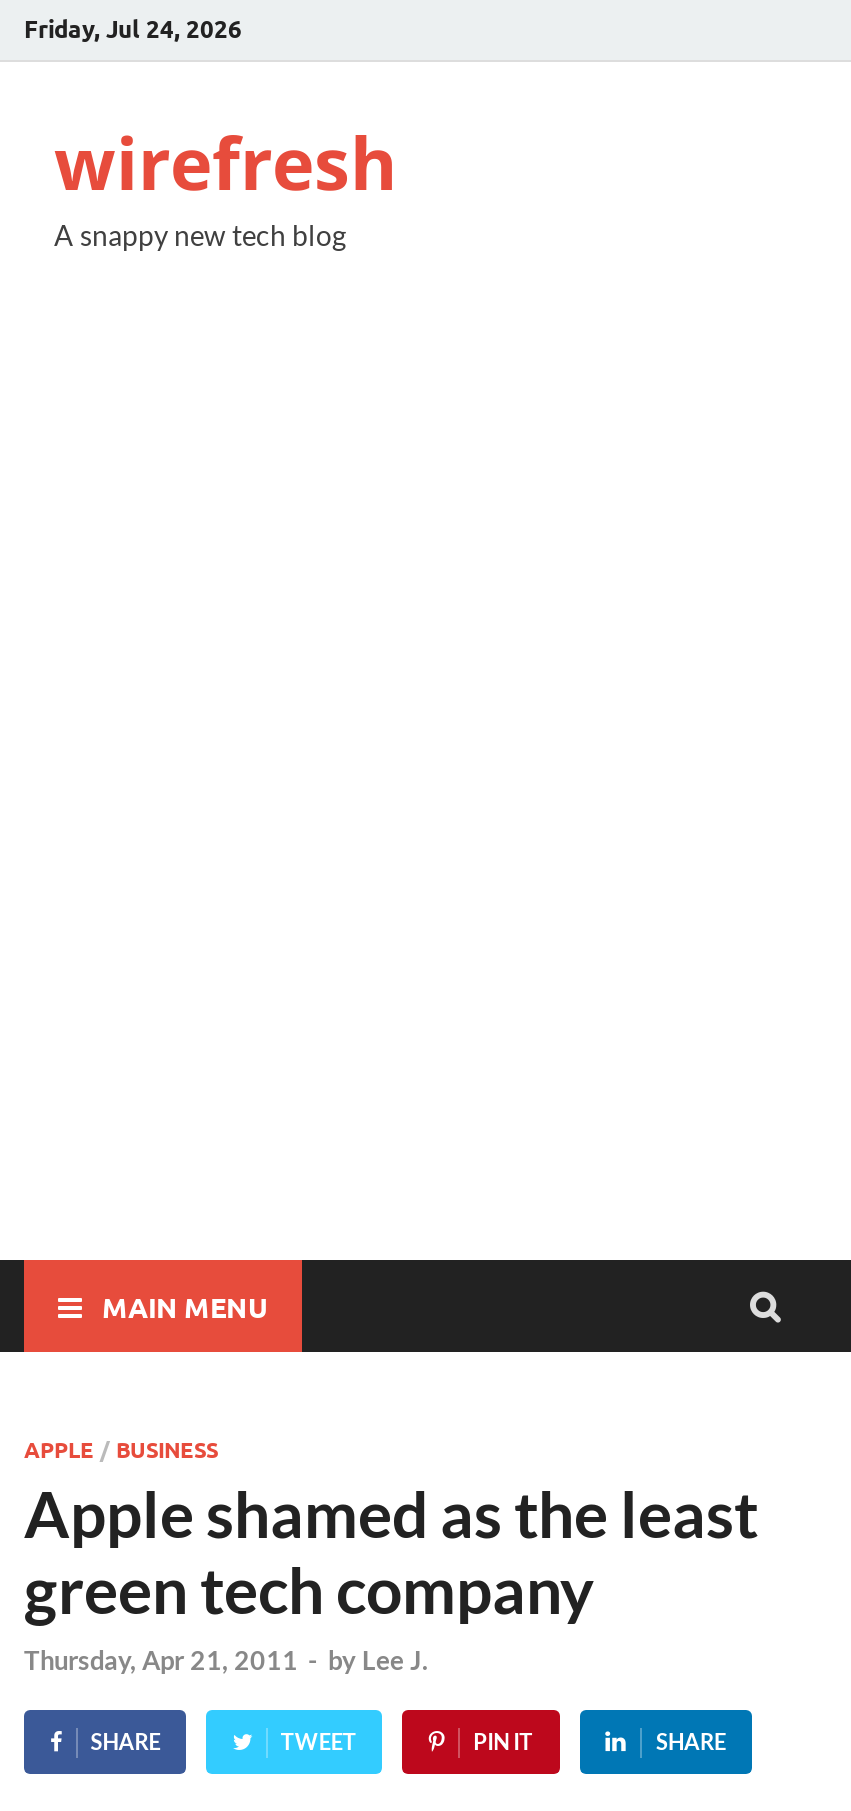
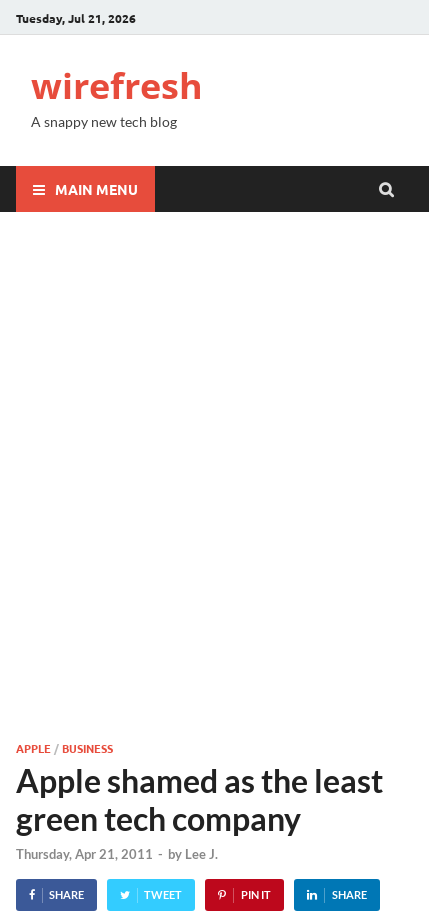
[24,11,242,43] Friday, Jul 24, 2026 -> [16,9,136,25] Tuesday, Jul 21, 2026
moved [102,1287,268,1323] -> [55,179,138,197]: MAIN MENU

